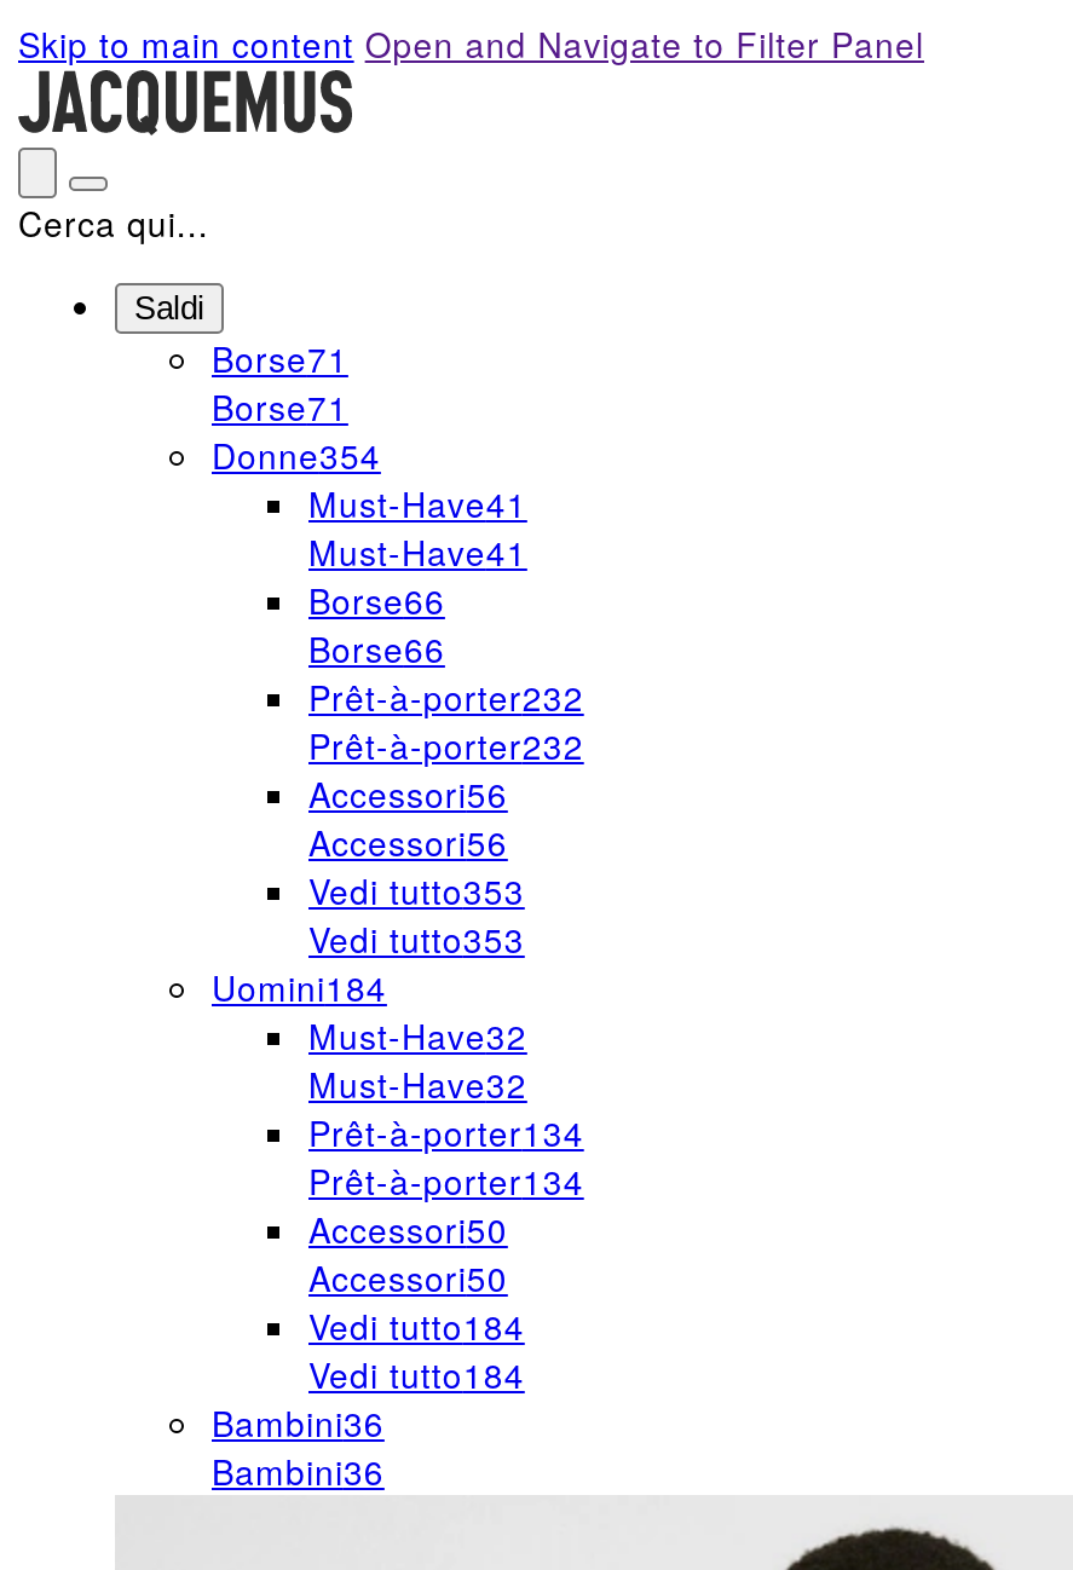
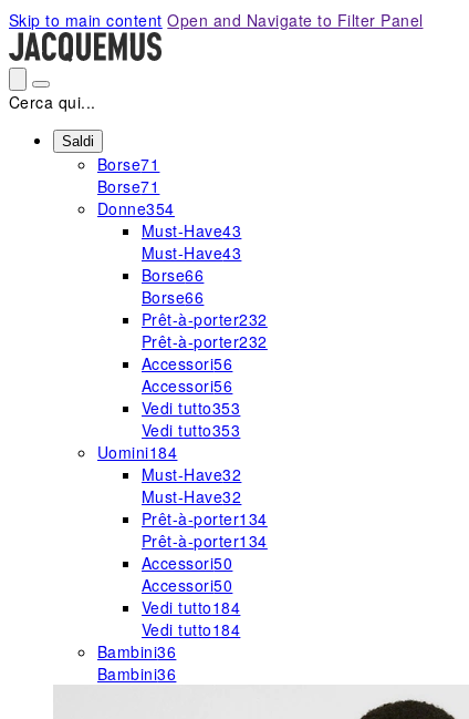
[308,479,527,527] Must-Have41 -> [142,219,242,242] Must-Have43
[308,527,527,576] Must-Have41 -> [142,242,242,264] Must-Have43

